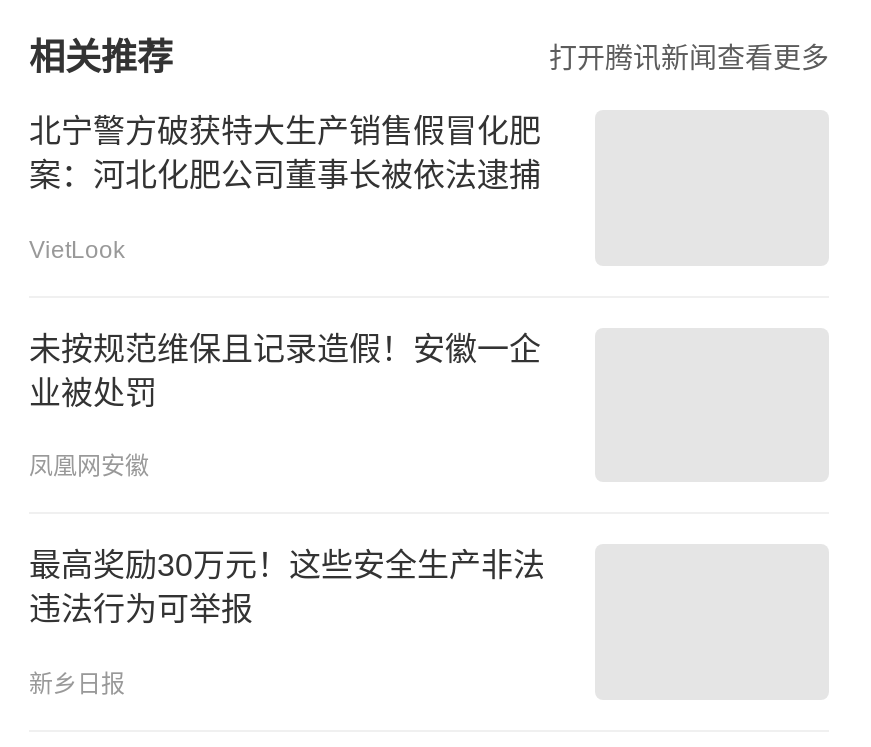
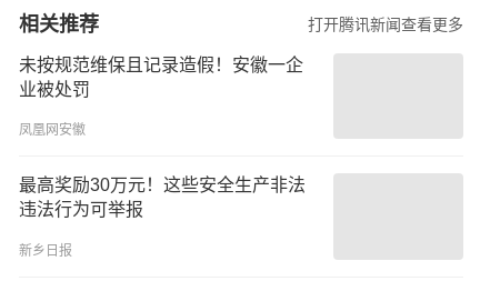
[29,114,541,263] 北宁警方破获特大生产销售假冒化肥 | 案：河北化肥公司董事长被依法逮捕 | VietLook -> none

